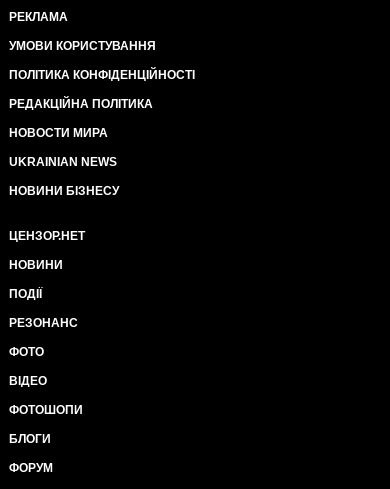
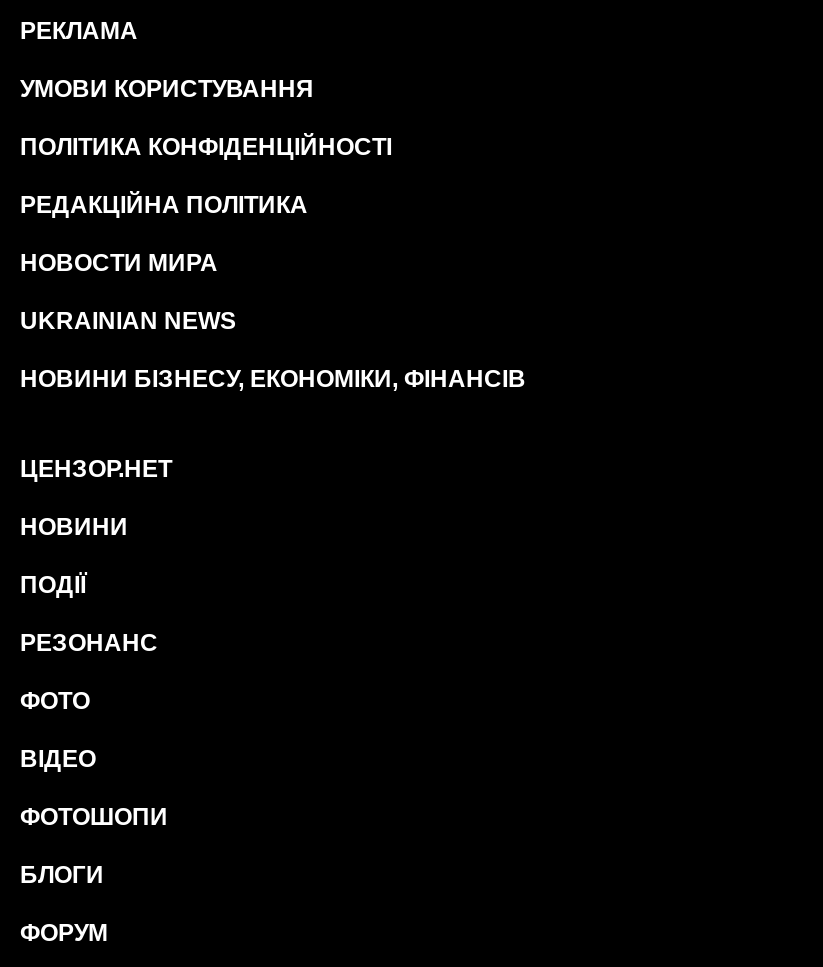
[9,184,119,198] НОВИНИ БІЗНЕСУ -> [20,365,526,393] НОВИНИ БІЗНЕСУ, ЕКОНОМІКИ, ФІНАНСІВ

